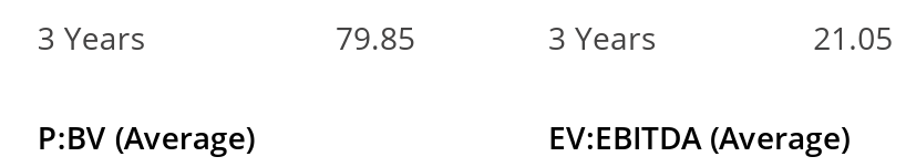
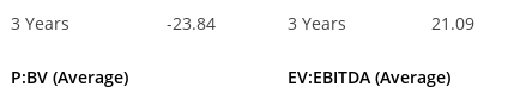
[336,17,415,59] 79.85 -> [167,12,216,35] -23.84
[813,17,893,59] 21.05 -> [431,12,474,35] 21.09

